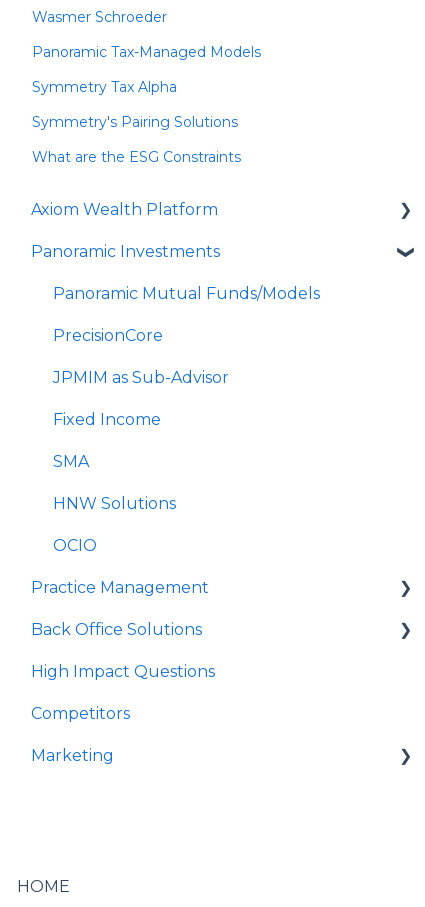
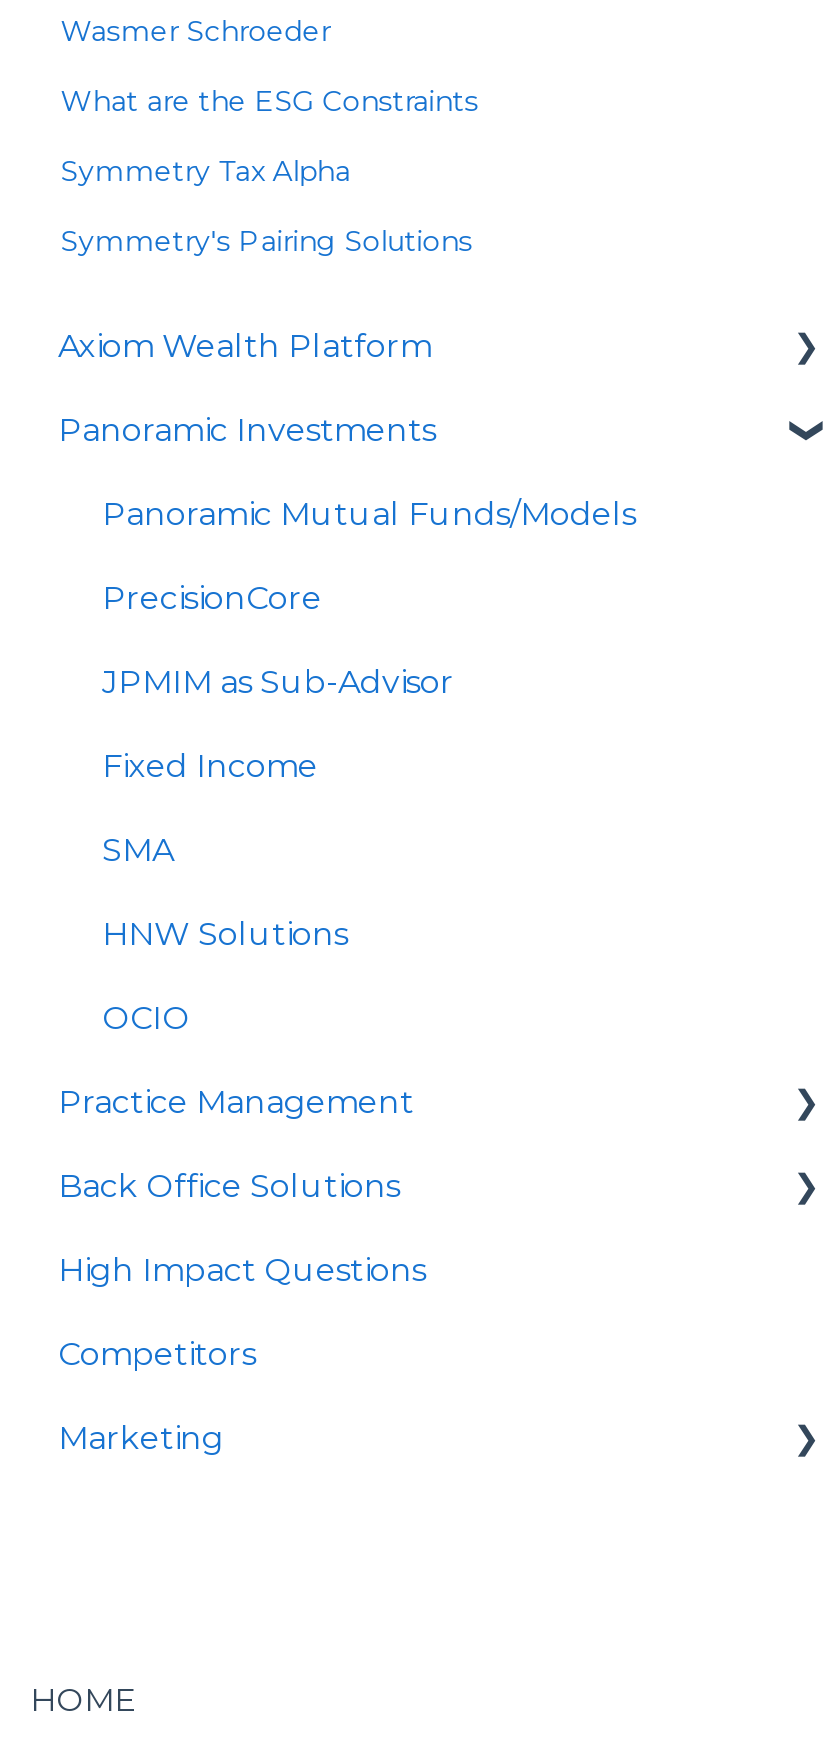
[32,42,261,60] Panoramic Tax-Managed Models -> none
moved [32,147,241,165] -> [60,82,478,118]: What are the ESG Constraints

